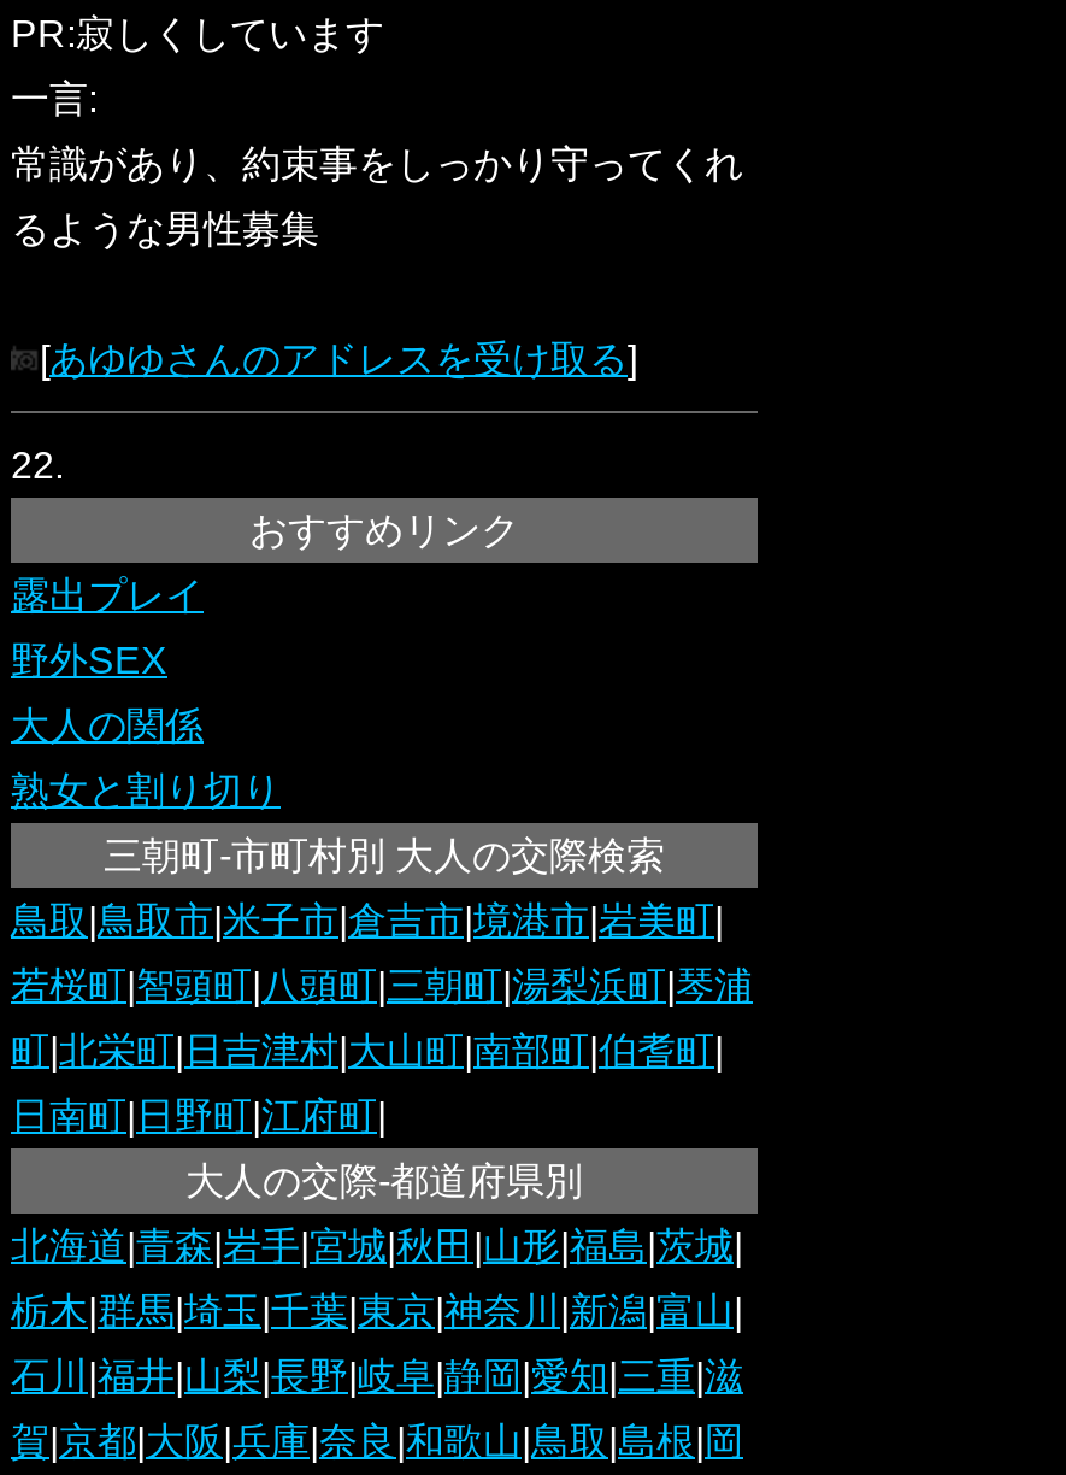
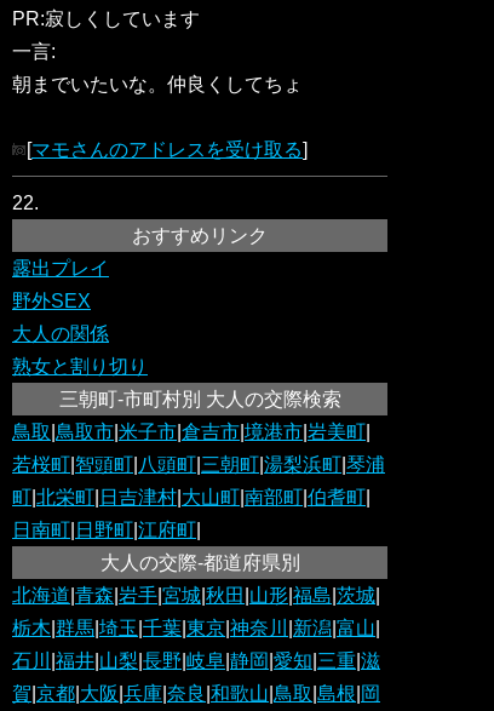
[11,143,743,380] 常識があり、約束事をしっかり守ってくれ | るような男性募集 | [あゆゆさんのアドレスを受け取る] -> [12,74,308,160] 朝までいたいな。仲良くしてちょ | [マモさんのアドレスを受け取る]

